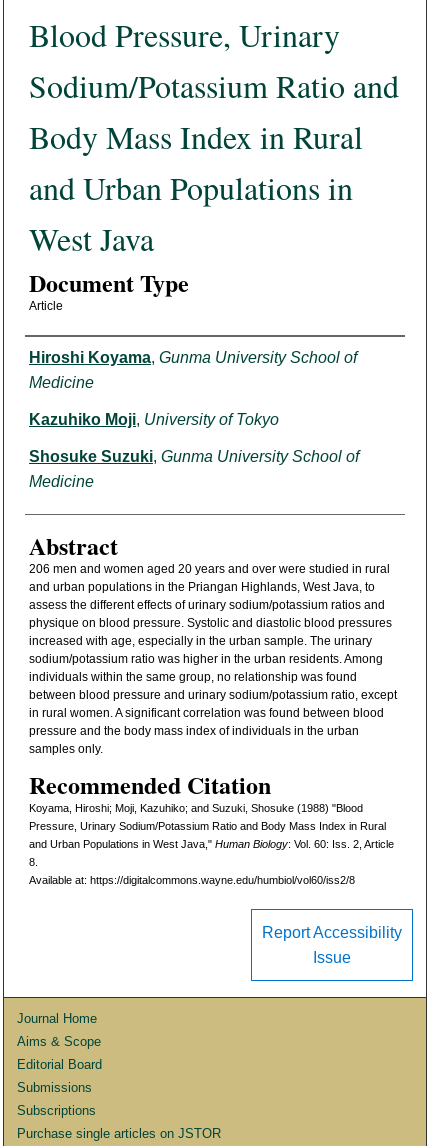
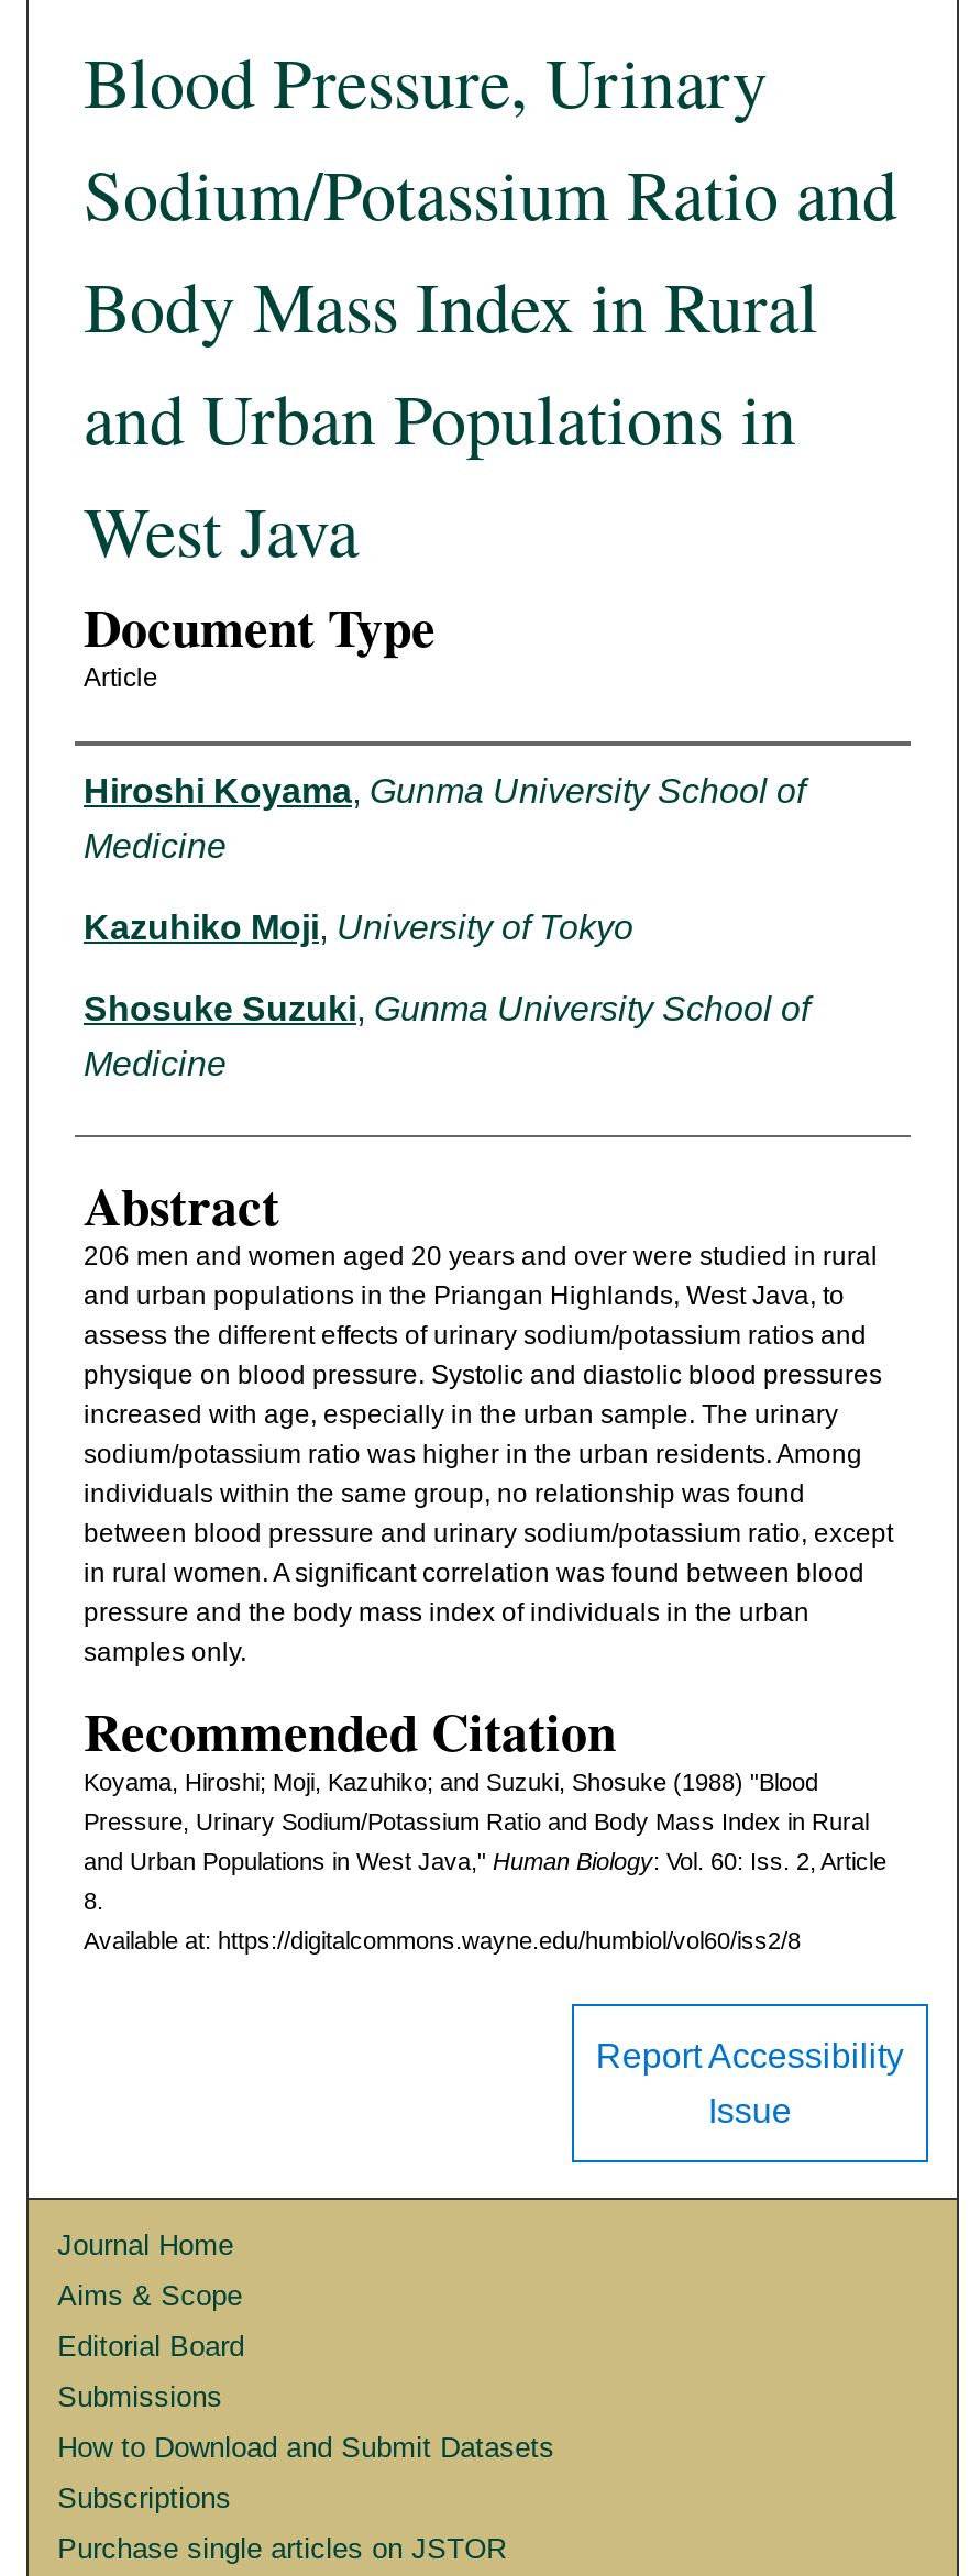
none -> [57,2432,555,2465] How to Download and Submit Datasets

